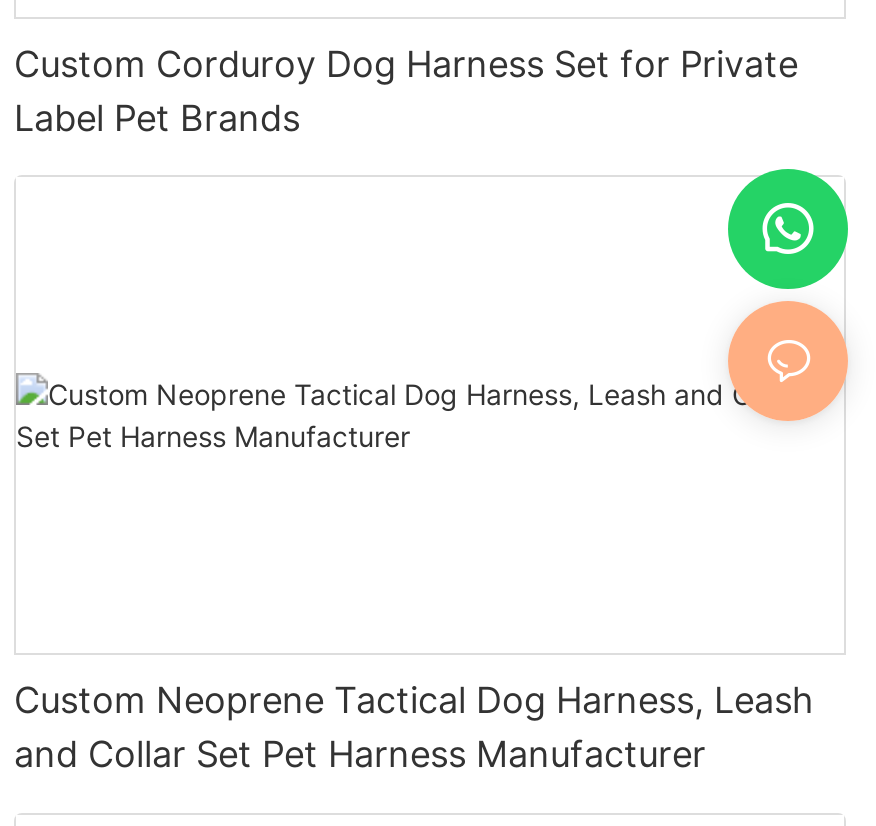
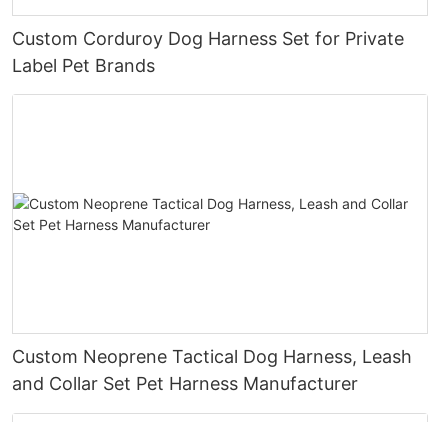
[724,167,850,425] [image] -> none

